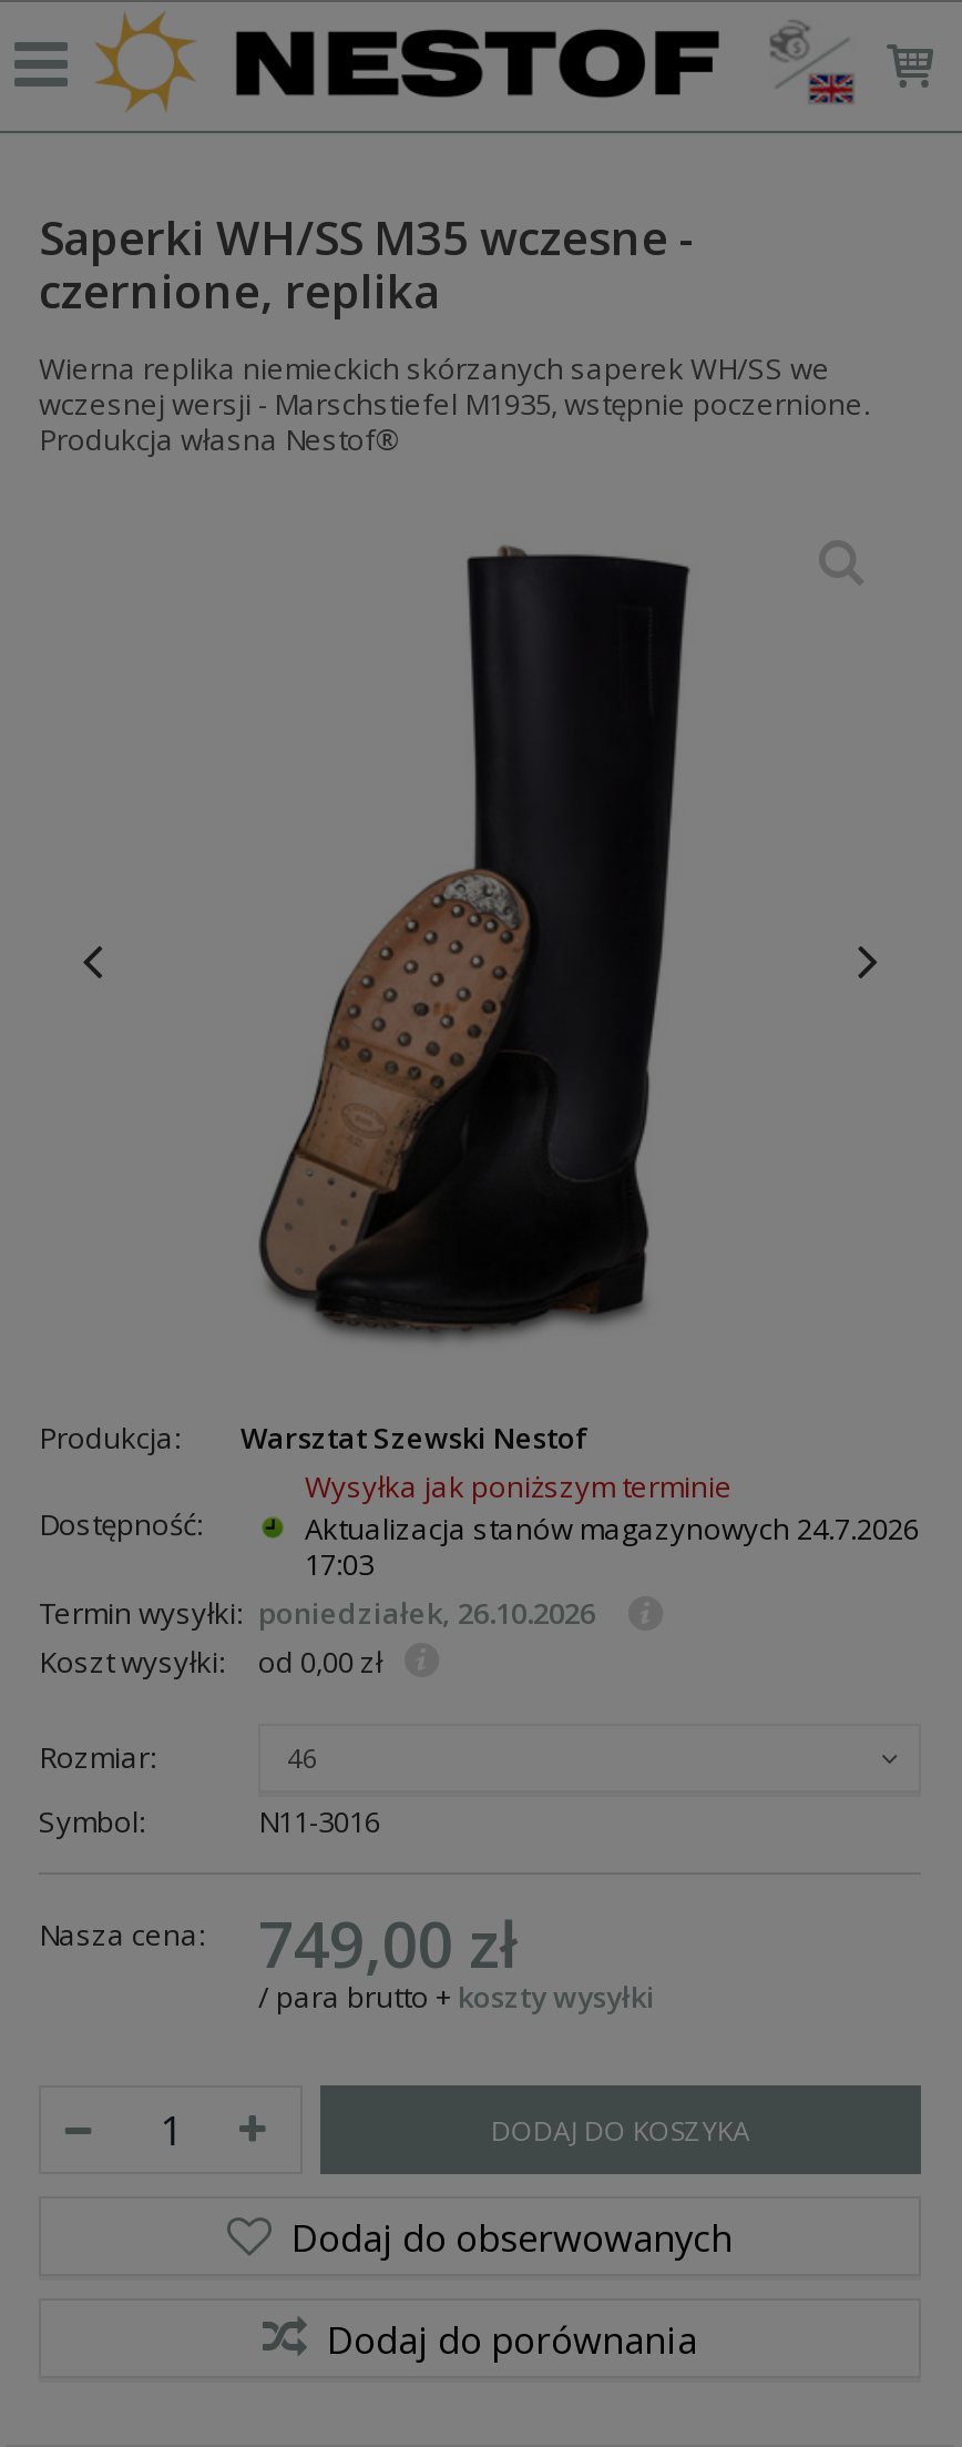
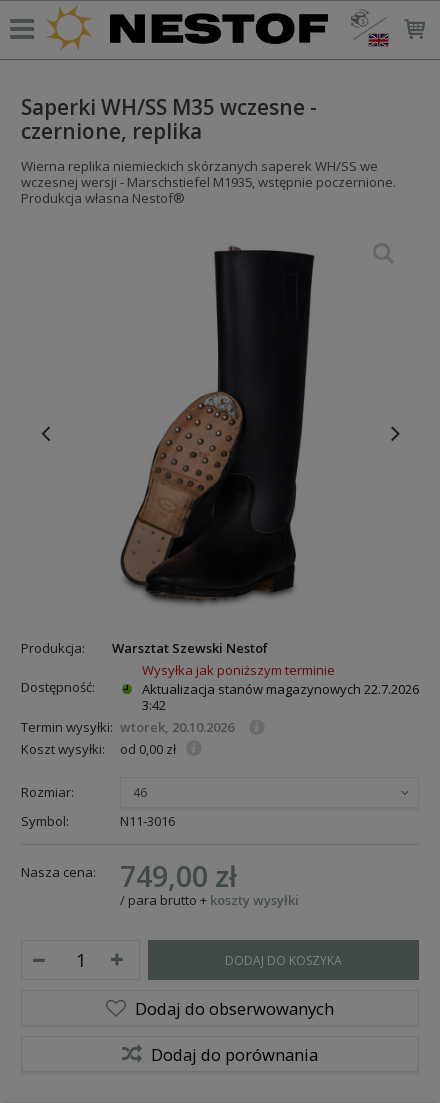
[305,1509,919,1549] Aktualizacja stanów magazynowych 24.7.2026 -> [142,680,419,698] Aktualizacja stanów magazynowych 22.7.2026
[305,1544,373,1584] 17:03 -> [142,696,166,714] 3:42
[39,1593,595,1633] Termin wysyłki: poniedziałek, 26.10.2026 -> [21,718,234,736] Termin wysyłki: wtorek, 20.10.2026

